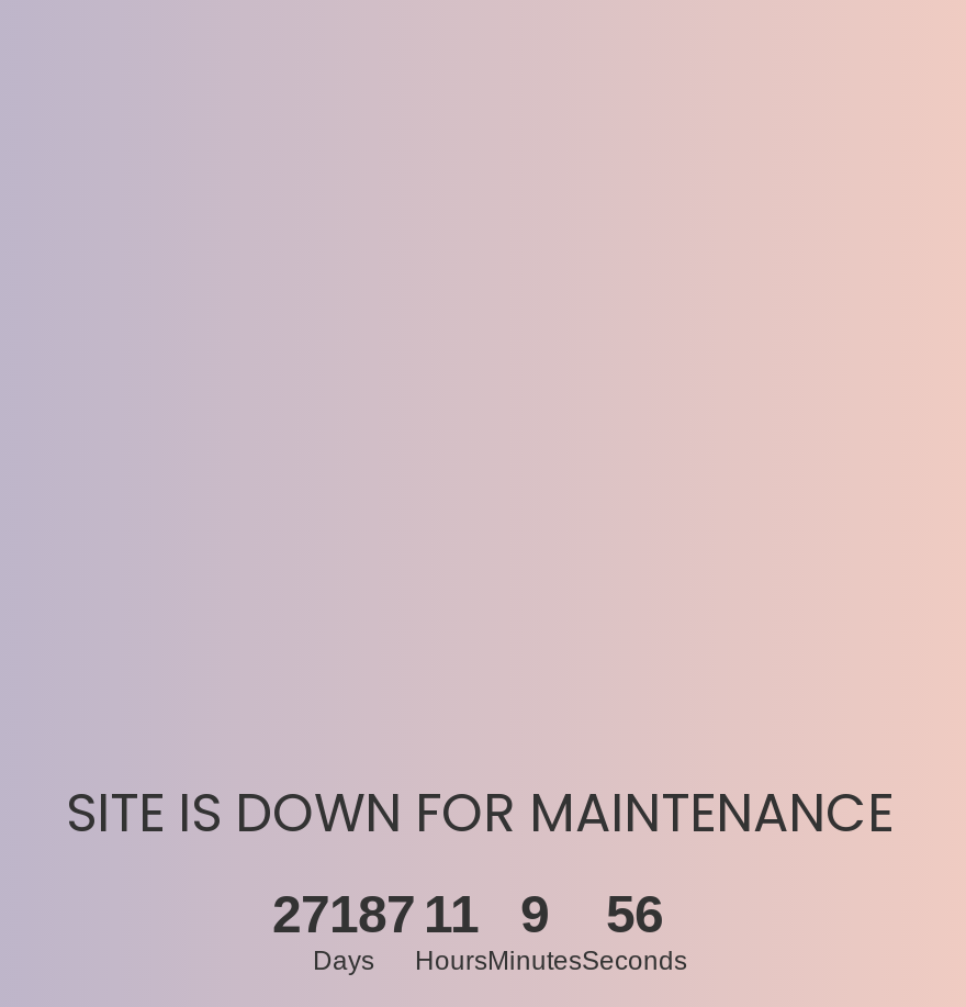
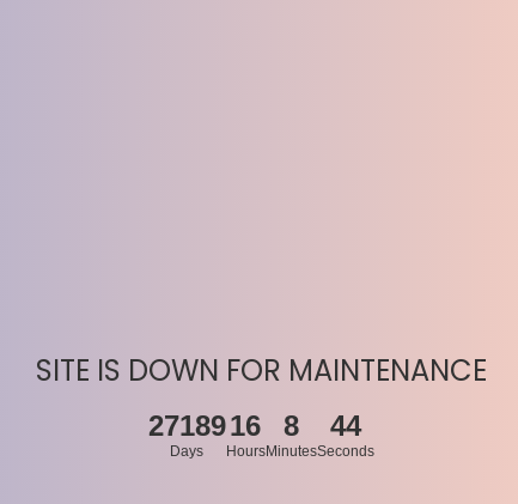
[272,884,415,943] 27187 -> [148,409,226,442] 27189
[424,884,479,943] 11 -> [230,409,261,442] 16
[520,884,549,943] 9 -> [283,409,298,442] 8
[606,884,663,943] 56 -> [330,409,361,442] 44

